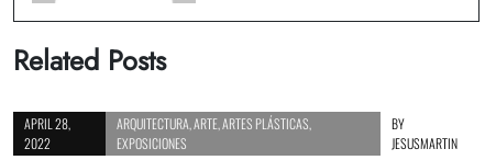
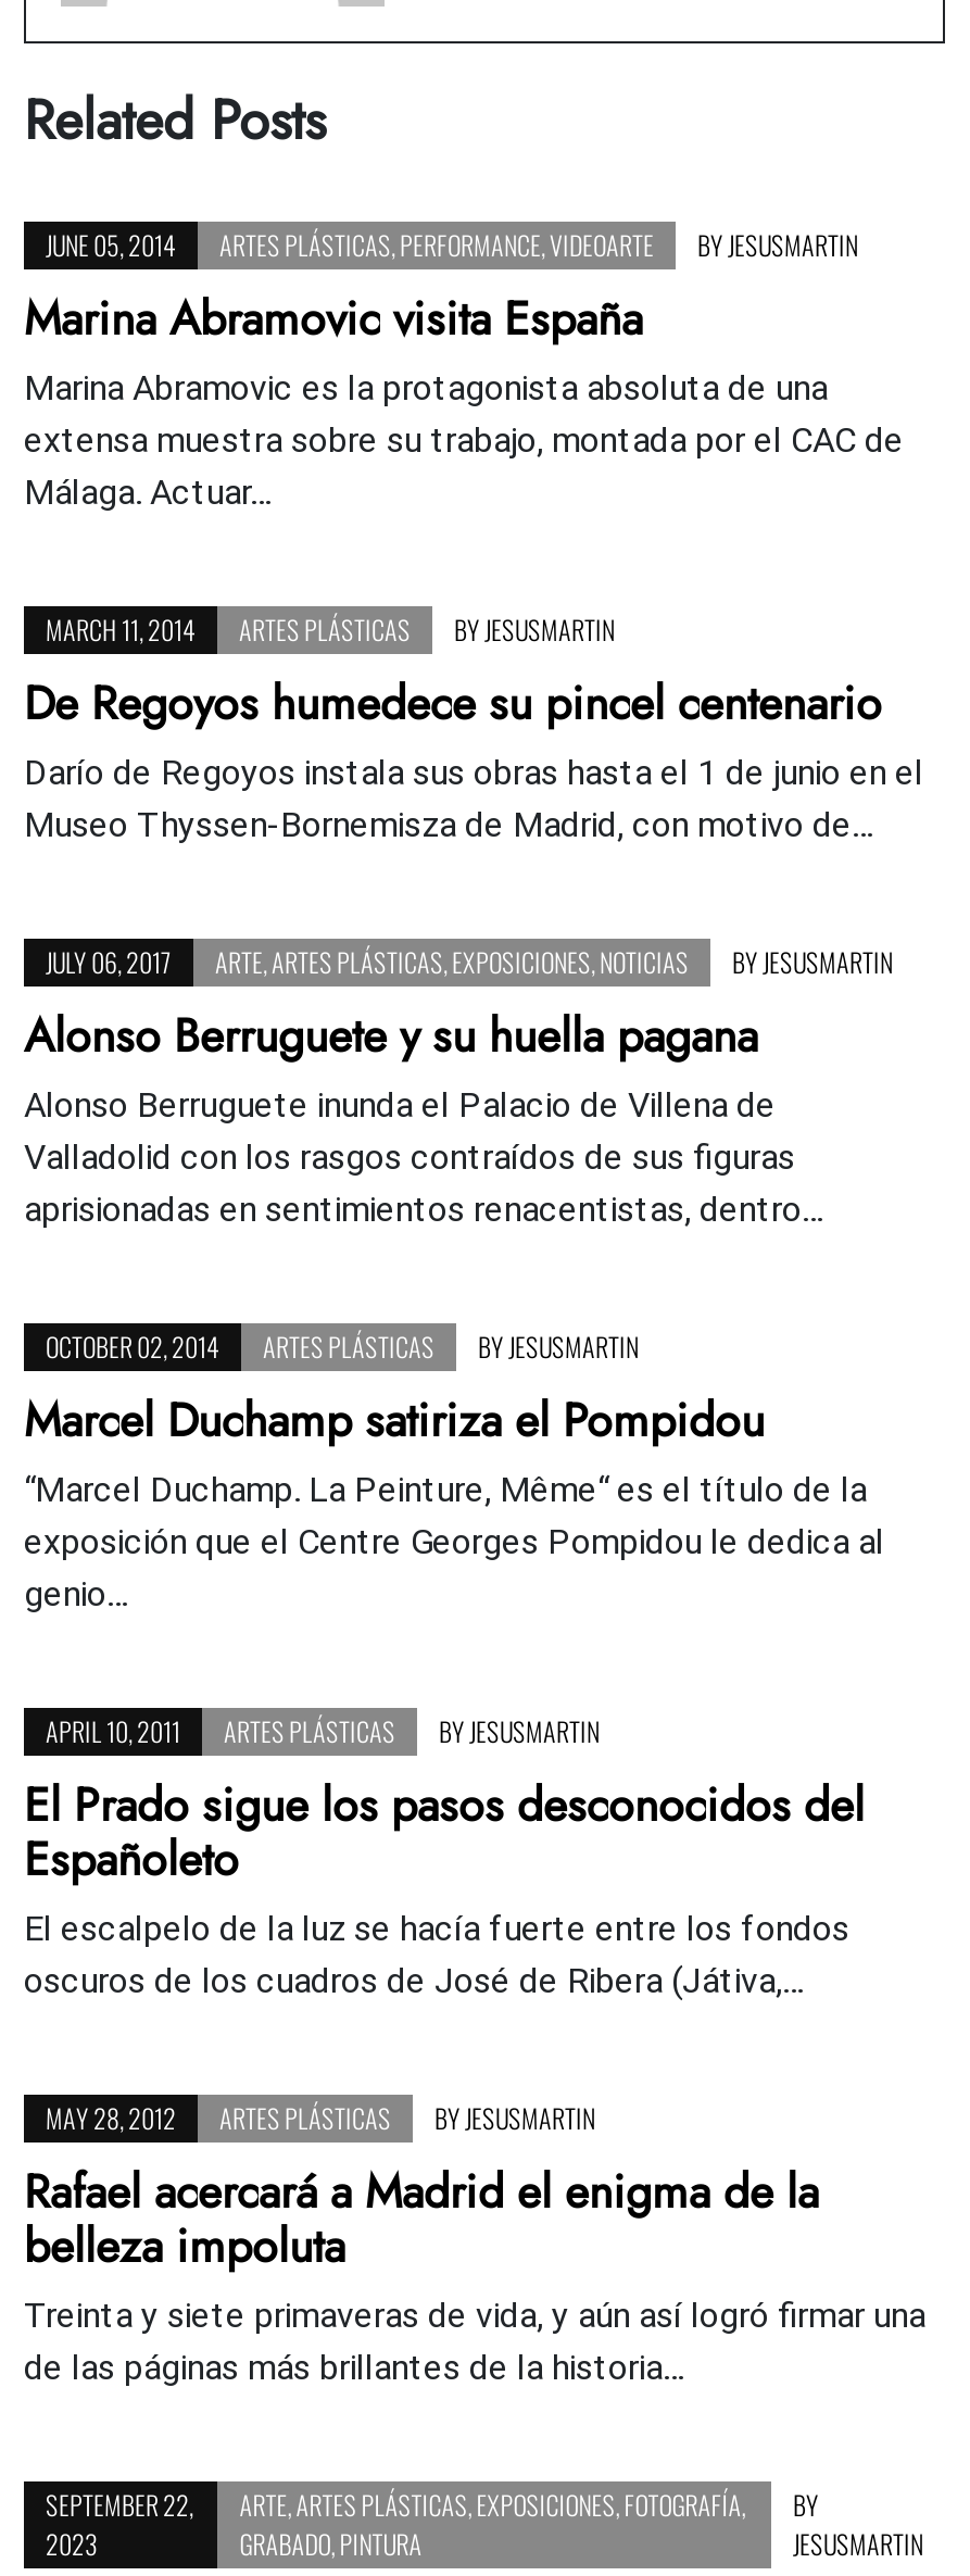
[24,114,70,153] APRIL 28, | 2022 -> [24,227,925,2563] JUNE 05, 2014 | ARTES PLÁSTICAS, PERFORMANCE, VIDEOARTE | BY JESUSMARTIN | Marina Abramovic visita España | Marina Abramovic es la protagonista absoluta de una | extensa muestra sobre su trabajo, montada por el CAC de | Málaga. Actuar… | MARCH 11, 2014 | ARTES PLÁSTICAS | BY JESUSMARTIN | De Regoyos humedece su pincel centenario | Darío de Regoyos instala sus obras hasta el 1 de junio en el | Museo Thyssen-Bornemisza de Madrid, con motivo de… | JULY 06, 2017 | ARTE, ARTES PLÁSTICAS, EXPOSICIONES, NOTICIAS | BY JESUSMARTIN | Alonso Berruguete y su huella pagana | Alonso Berruguete inunda el Palacio de Villena de | Valladolid con los rasgos contraídos de sus figuras | aprisionadas en sentimientos renacentistas, dentro… | OCTOBER 02, 2014 | ARTES PLÁSTICAS | BY JESUSMARTIN | Marcel Duchamp satiriza el Pompidou | “Marcel Duchamp. La Peinture, Même“ es el título de la | exposición que el Centre Georges Pompidou le dedica al | genio… | APRIL 10, 2011 | ARTES PLÁSTICAS | BY JESUSMARTIN | El Prado sigue los pasos desconocidos del | Españoleto | El escalpelo de la luz se hacía fuerte entre los fondos | oscuros de los cuadros de José de Ribera (Játiva,… | MAY 28, 2012 | ARTES PLÁSTICAS | BY JESUSMARTIN | Rafael acercará a Madrid el enigma de la | belleza impoluta | Treinta y siete primaveras de vida, y aún así logró firmar una | de las páginas más brillantes de la historia… | SEPTEMBER 22, | 2023
[117,114,309,153] ARQUITECTURA,ARTE,ARTES PLÁSTICAS | EXPOSICIONES -> [239,2487,741,2563] ARTE,ARTES PLÁSTICAS, EXPOSICIONES, FOTOGRAFÍA | GRABADO, PINTURA

